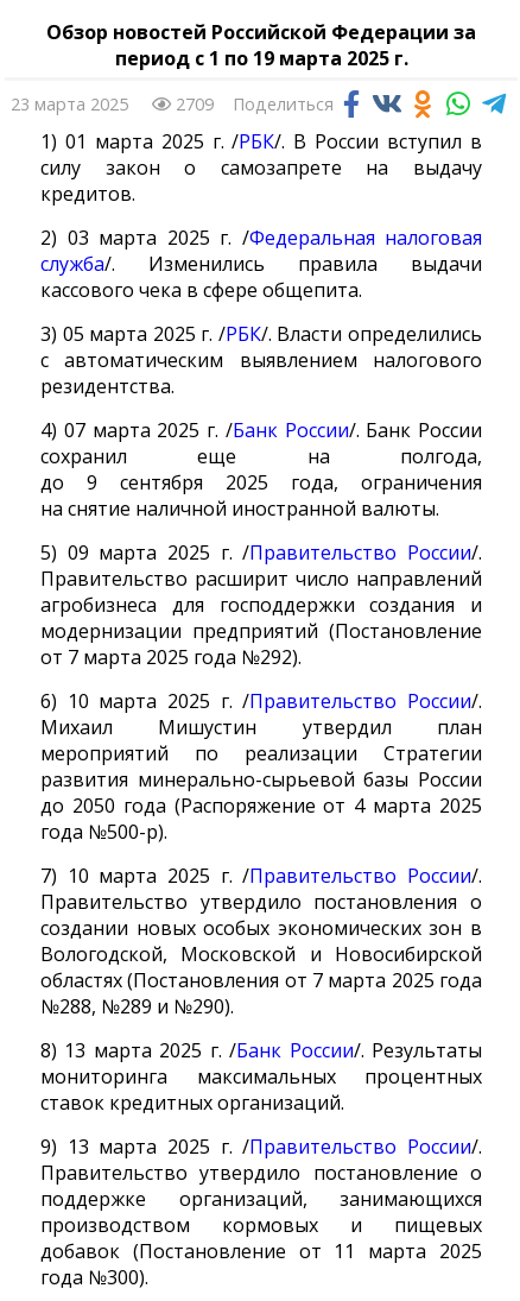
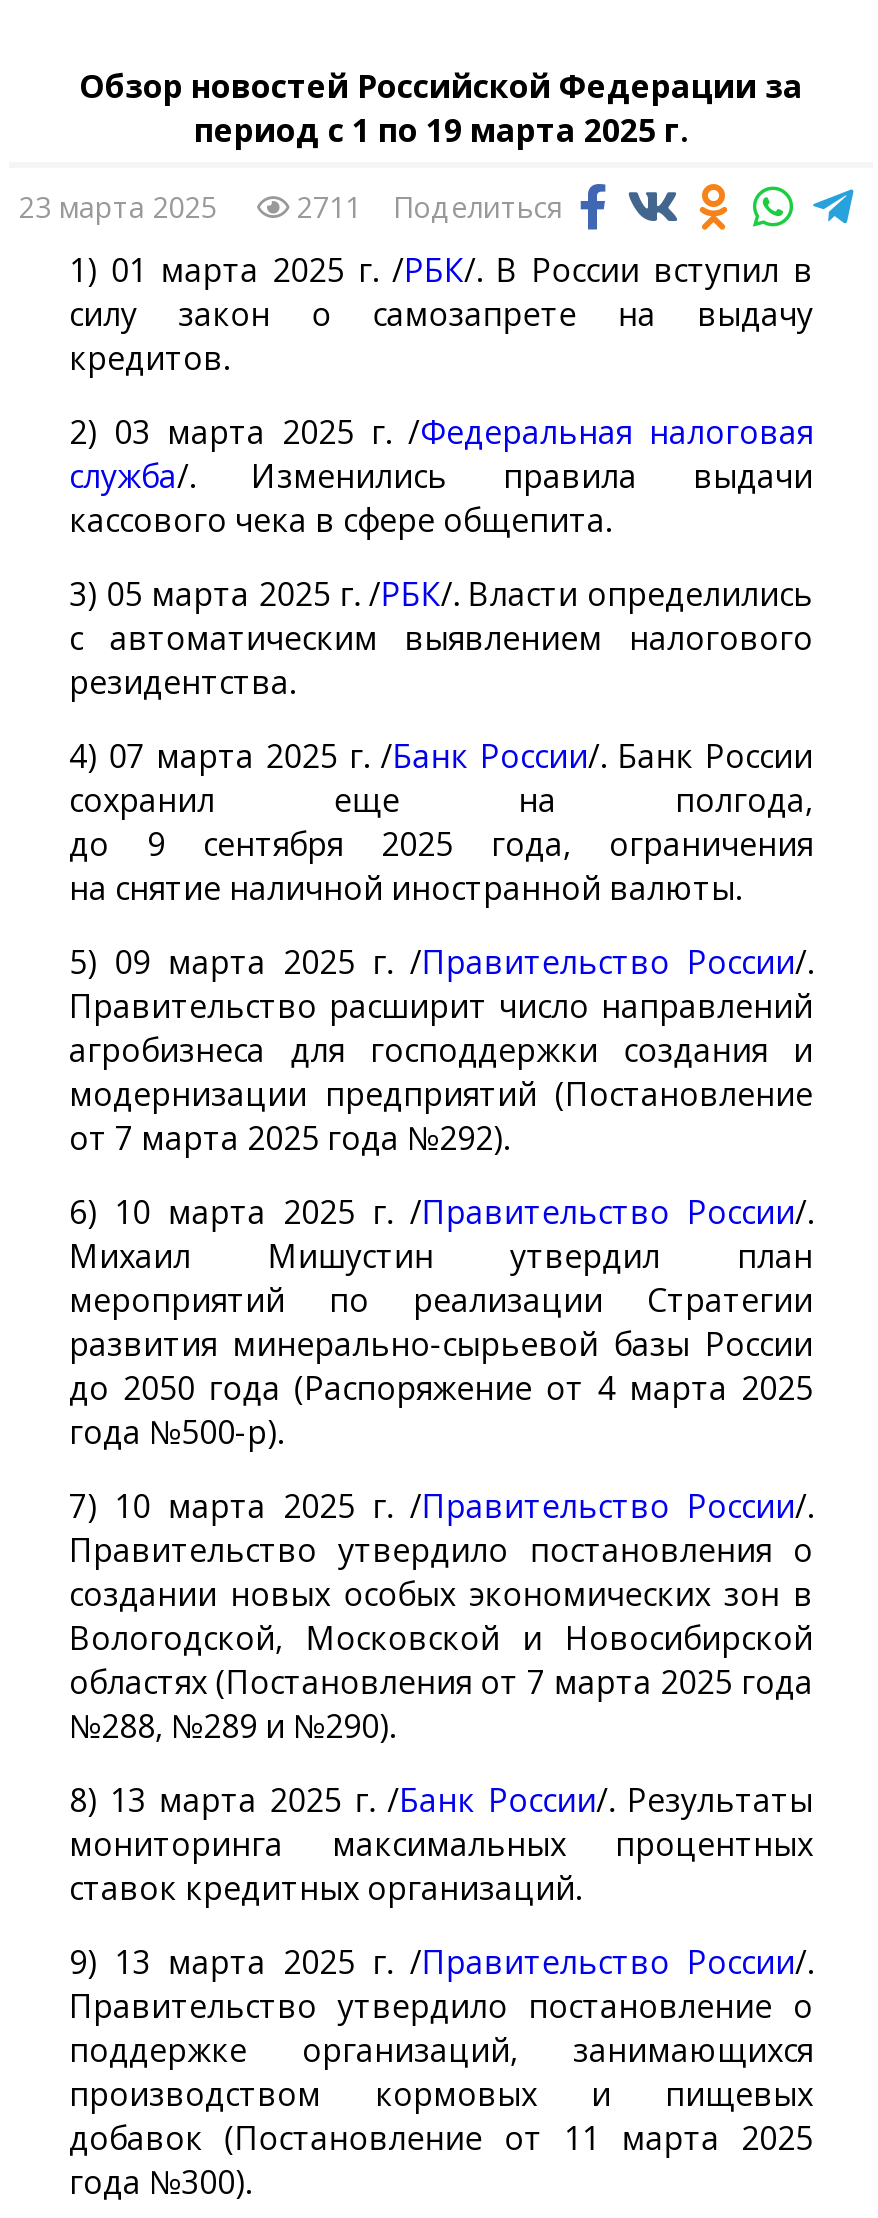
[11,93,334,115] 23 марта 2025 2709 Поделиться -> [19,188,563,226] 23 марта 2025 2711 Поделиться

